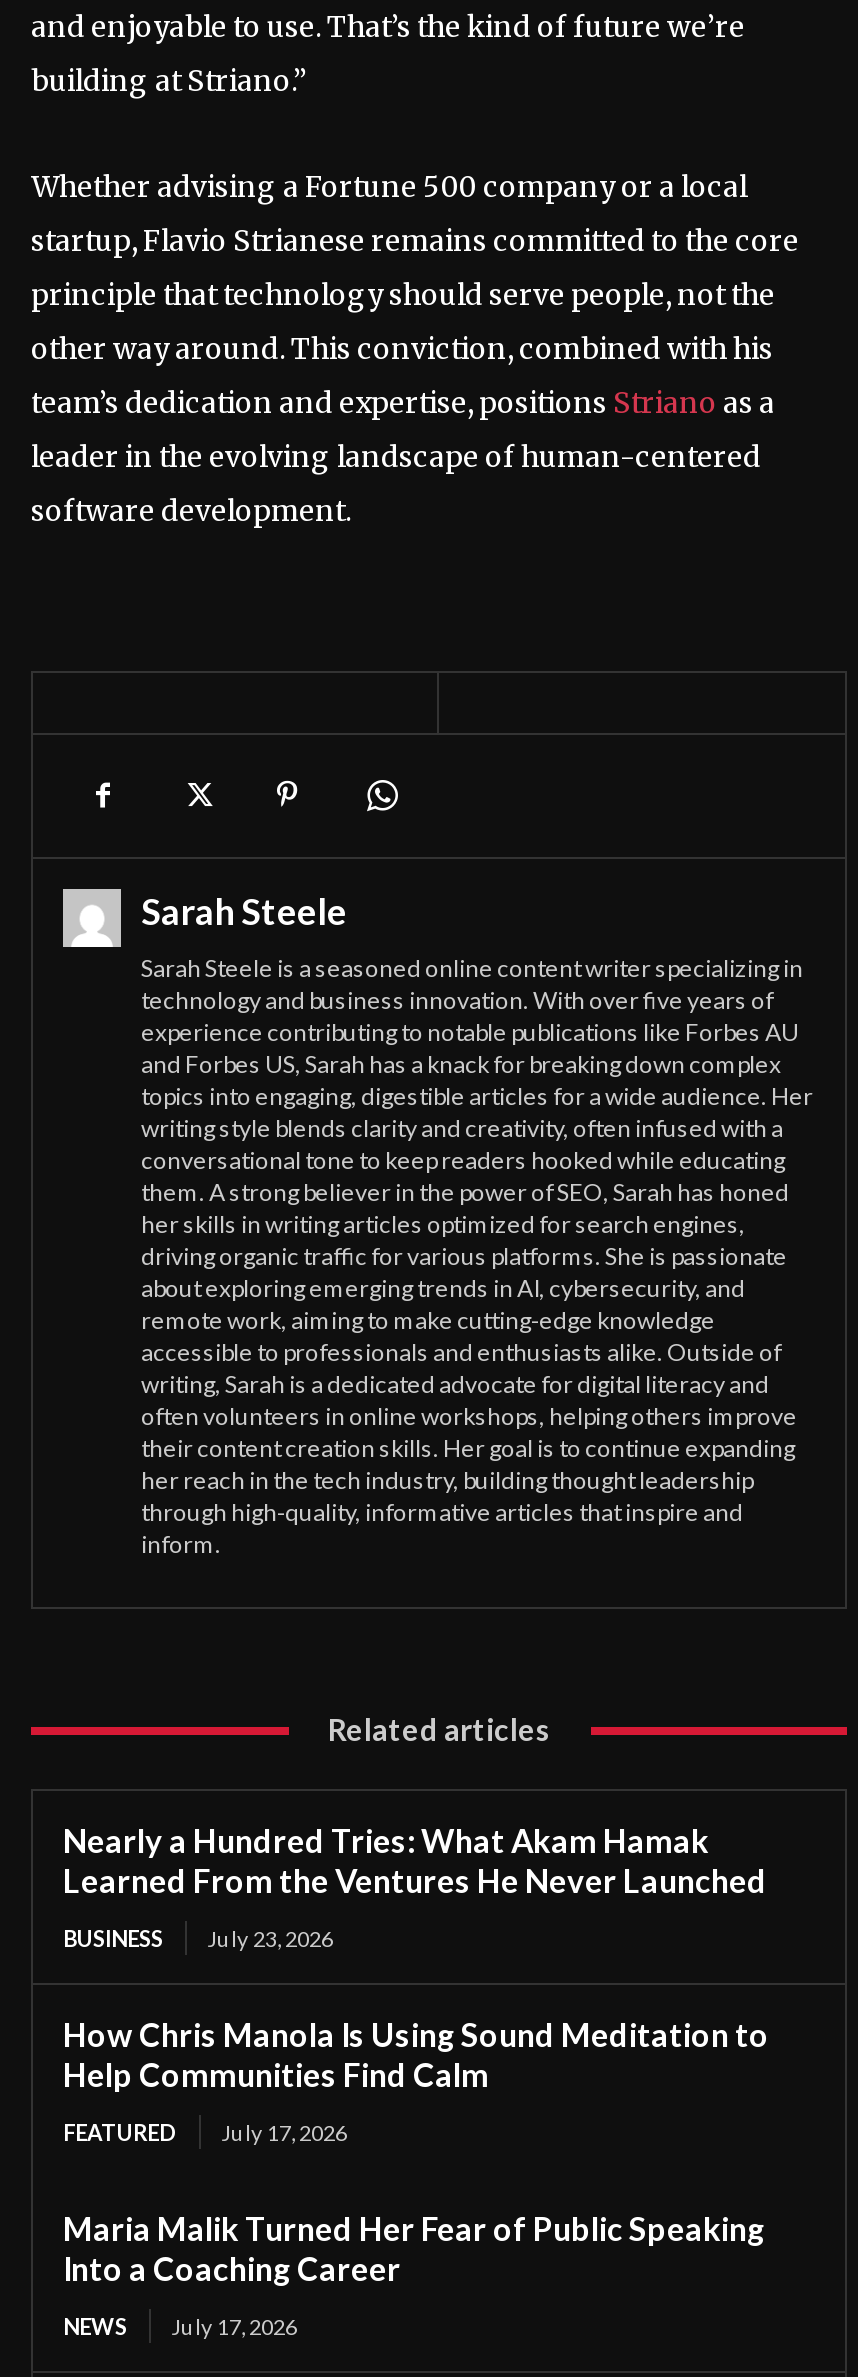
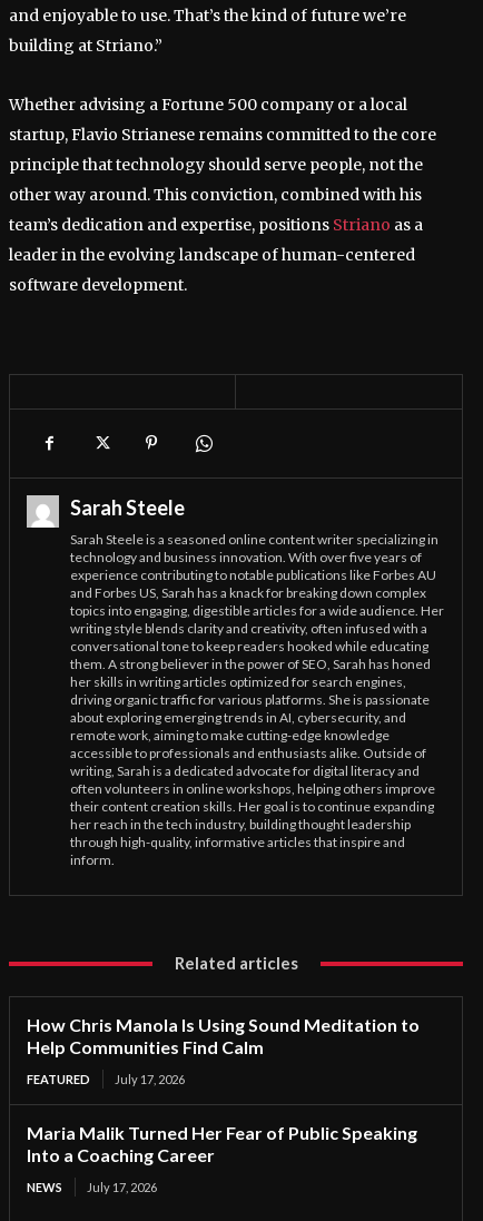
[63,1821,767,1951] Nearly a Hundred Tries: What Akam Hamak | Learned From the Ventures He Never Launched | BUSINESS | July 23, 2026 -> none

